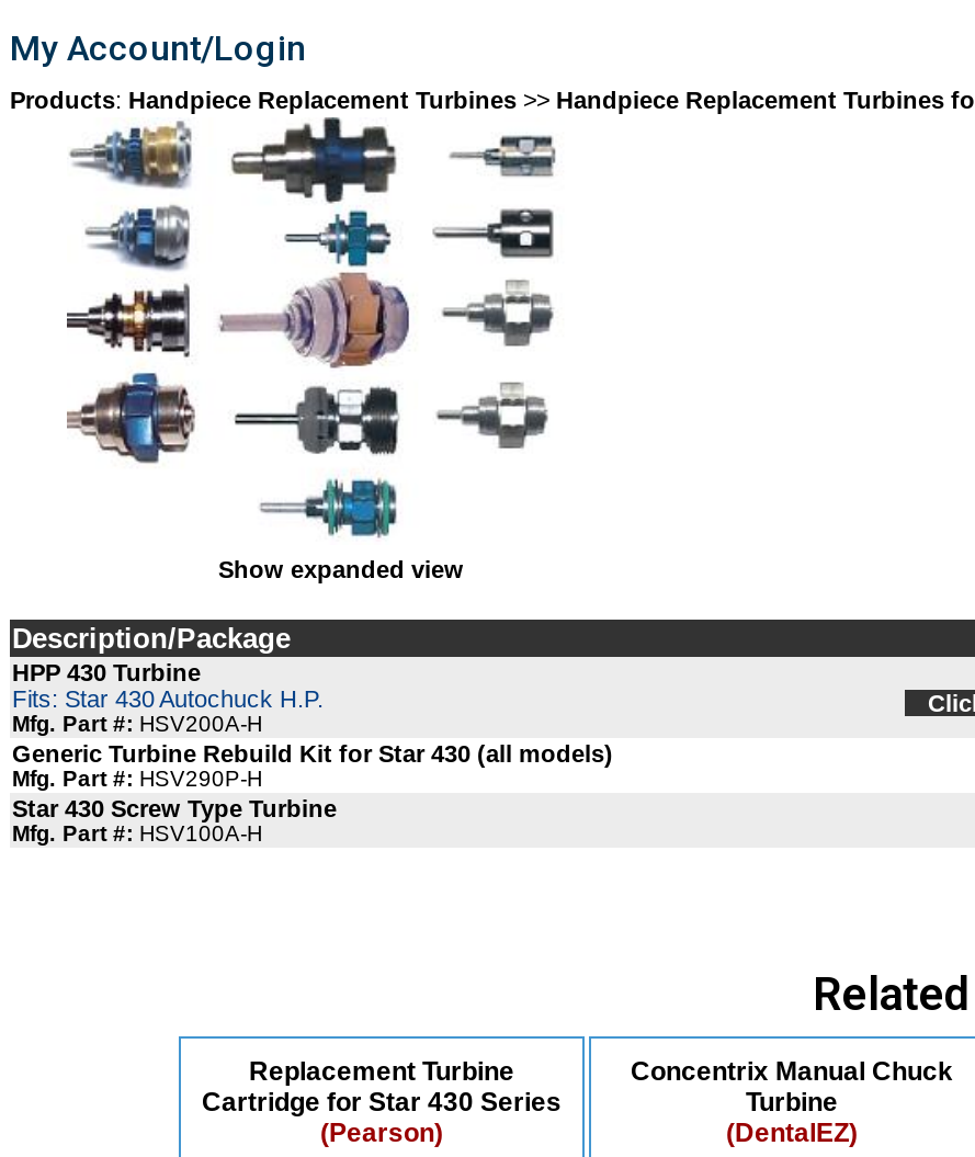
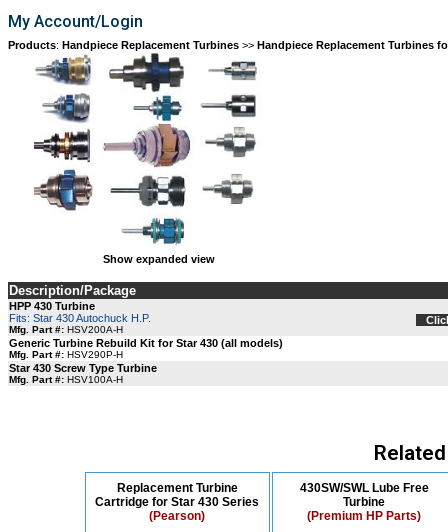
[631,1056,953,1087] Concentrix Manual Chuck -> [300,481,429,495] 430SW/SWL Lube Free
[726,1118,858,1148] (DentalEZ) -> [307,509,421,523] (Premium HP Parts)

